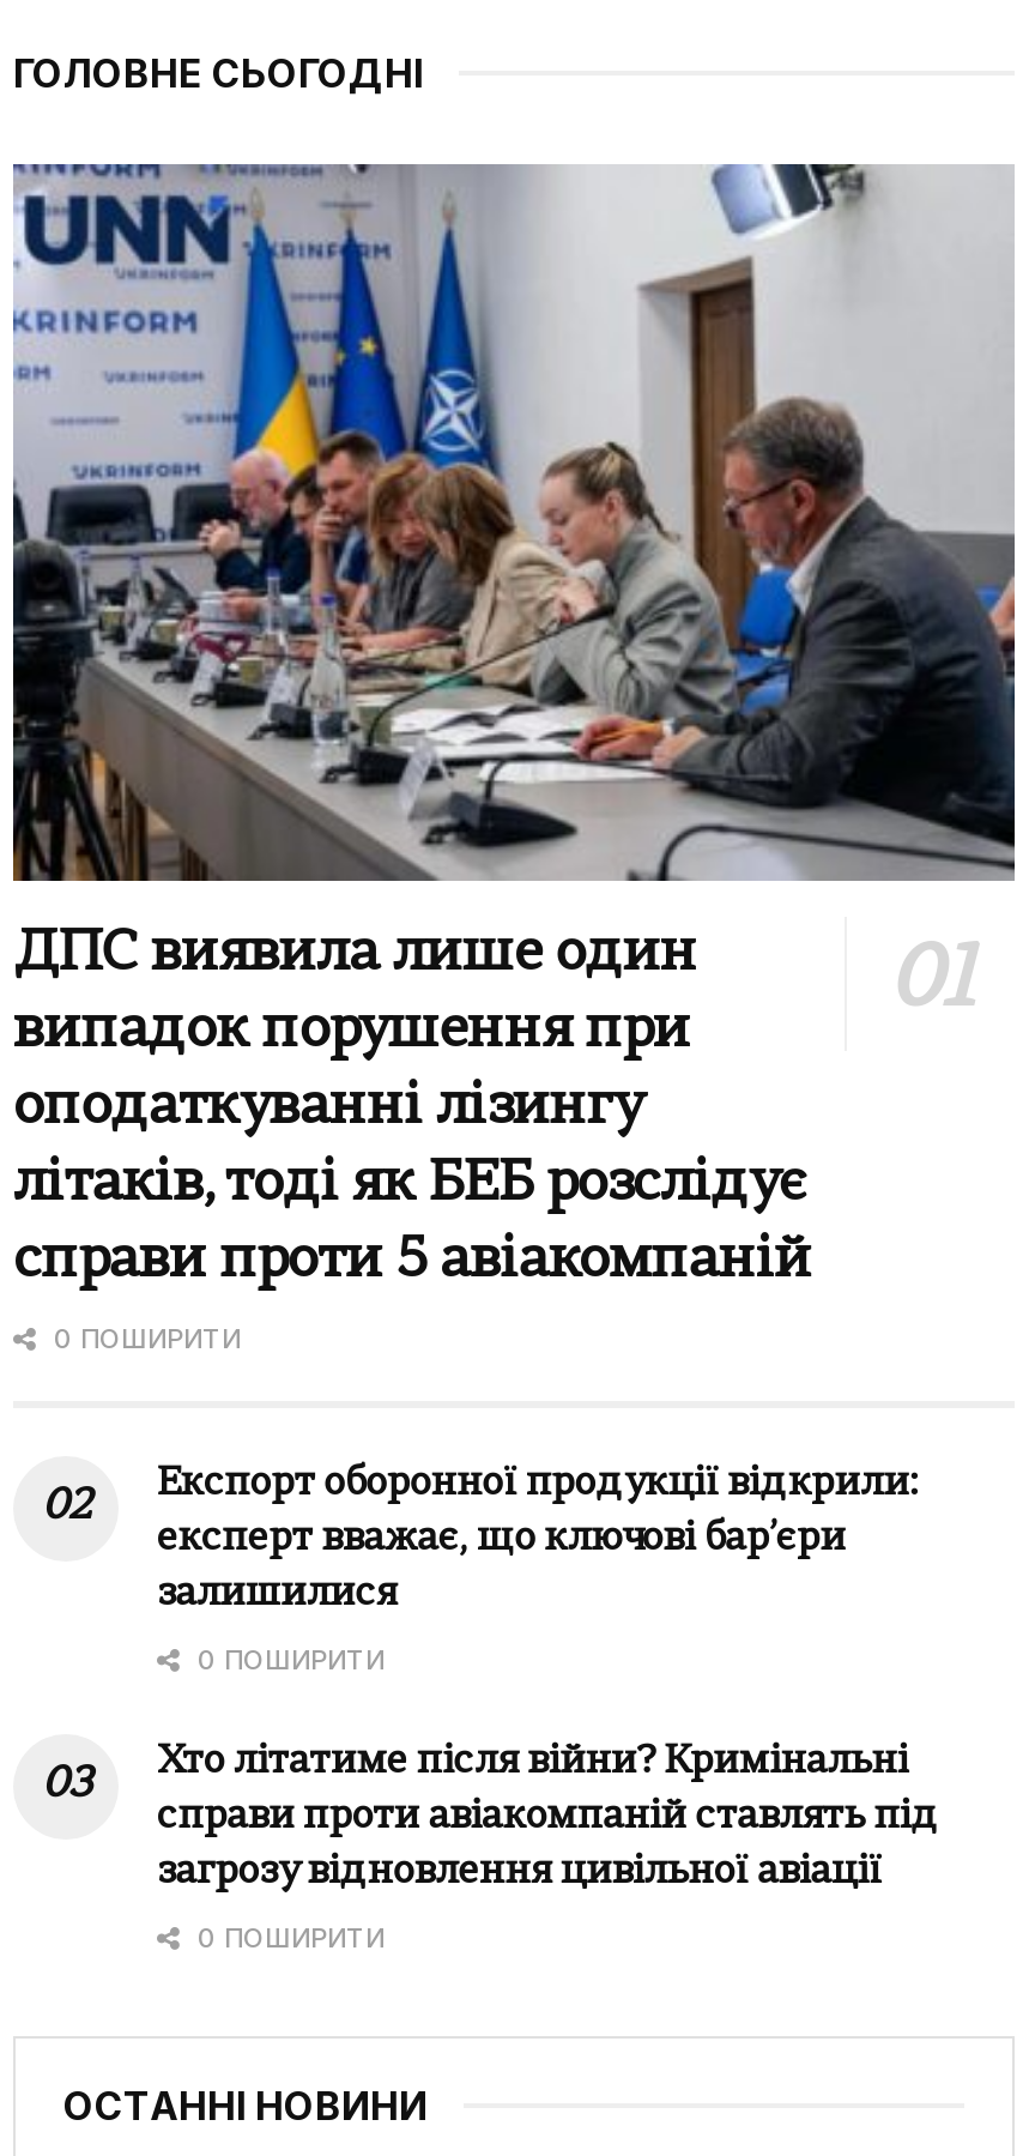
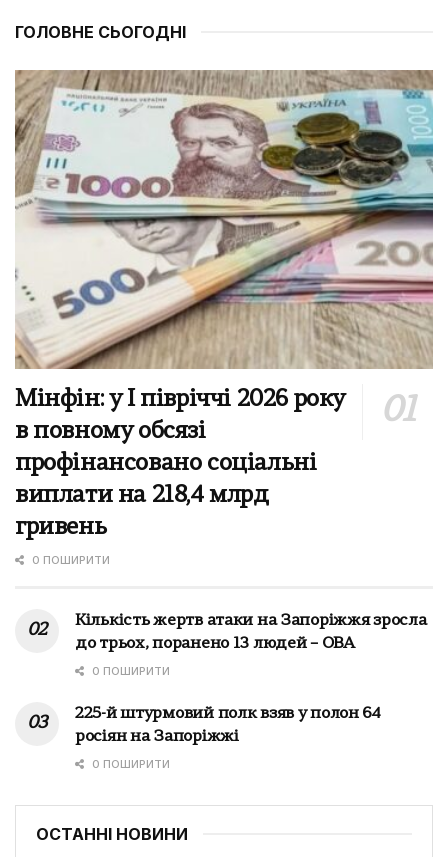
[11,162,1017,1290] [image] | ДПС виявила лише один | випадок порушення при | оподаткуванні лізингу | літаків, тоді як БЕБ розслідує | справи проти 5 авіакомпаній -> [14,69,434,540] [image] | Мінфін: у І півріччі 2026 року | в повному обсязі | профінансовано соціальні | виплати на 218,4 млрд | гривень
[157,1465,915,1614] Експорт оборонної продукції відкрили: | експерт вважає, що ключові бар’єри | залишилися -> [75,613,426,652] Кількість жертв атаки на Запоріжжя зросла | до трьох, поранено 13 людей – ОВА
[157,1743,939,1892] Хто літатиме після війни? Кримінальні | справи проти авіакомпаній ставлять під | загрозу відновлення цивільної авіації -> [75,706,381,745] 225-й штурмовий полк взяв у полон 64 | росіян на Запоріжжі

